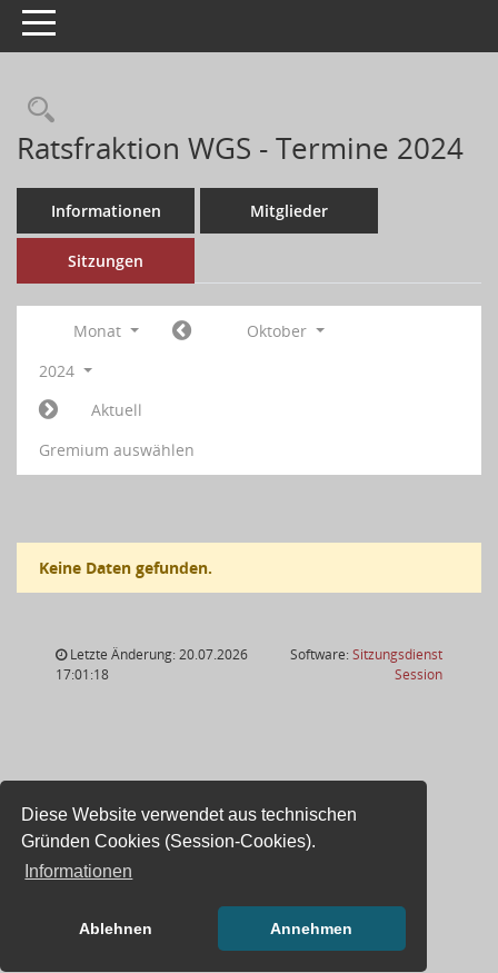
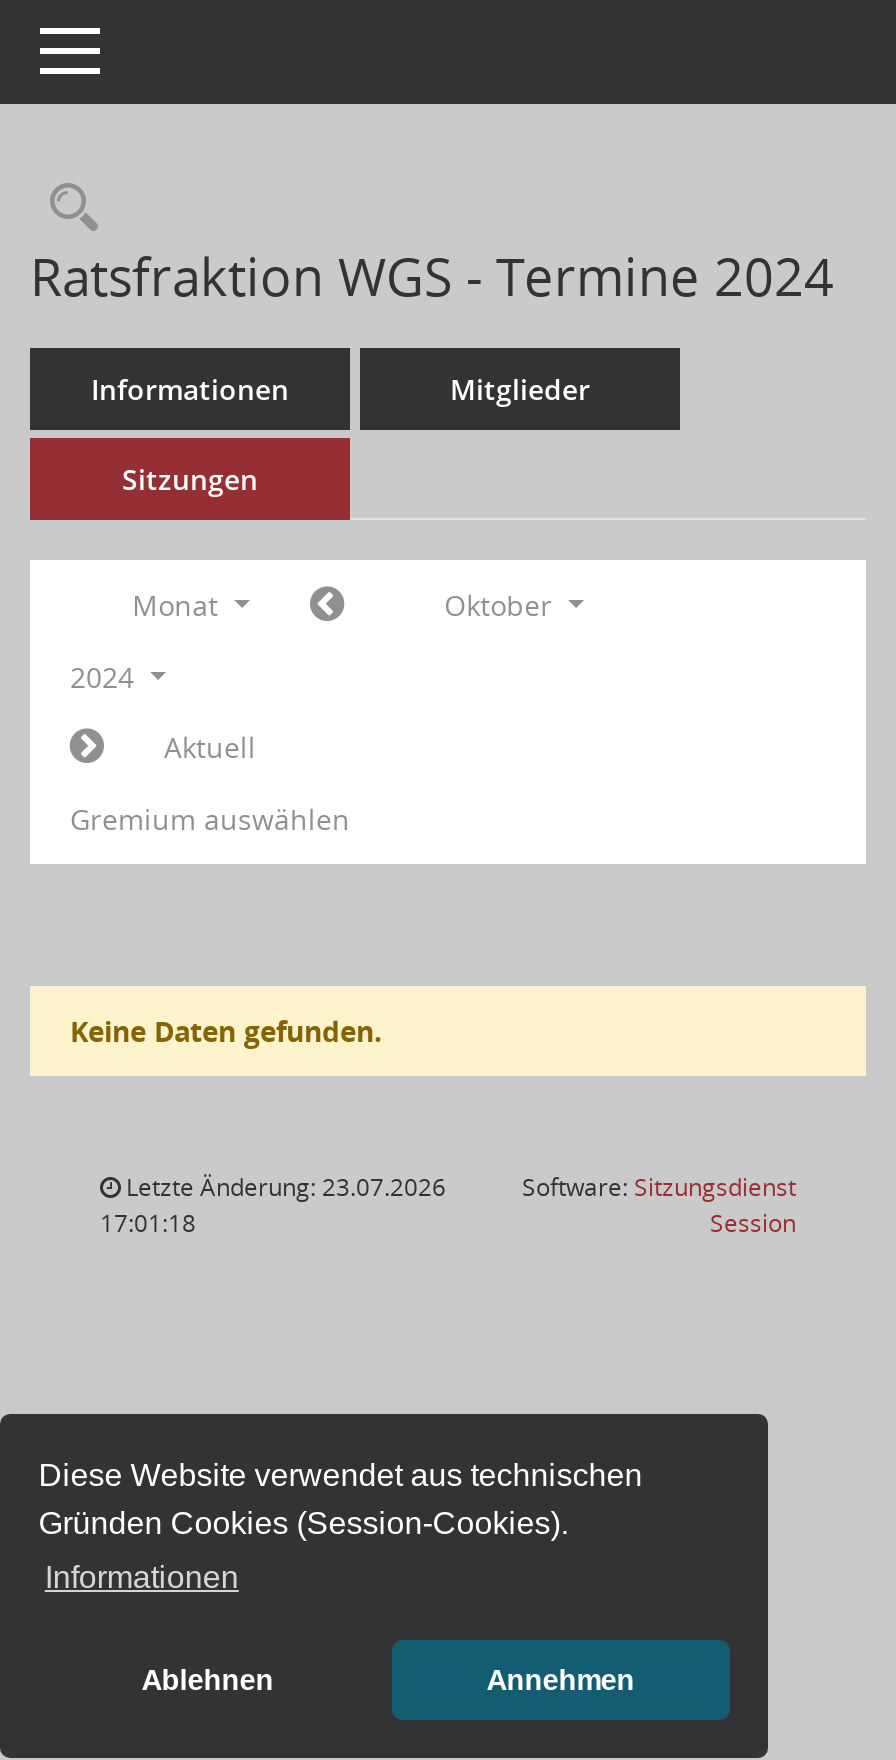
[67,645,248,664] Letzte Änderung: 20.07.2026 -> [120,1170,446,1204] Letzte Änderung: 23.07.2026

